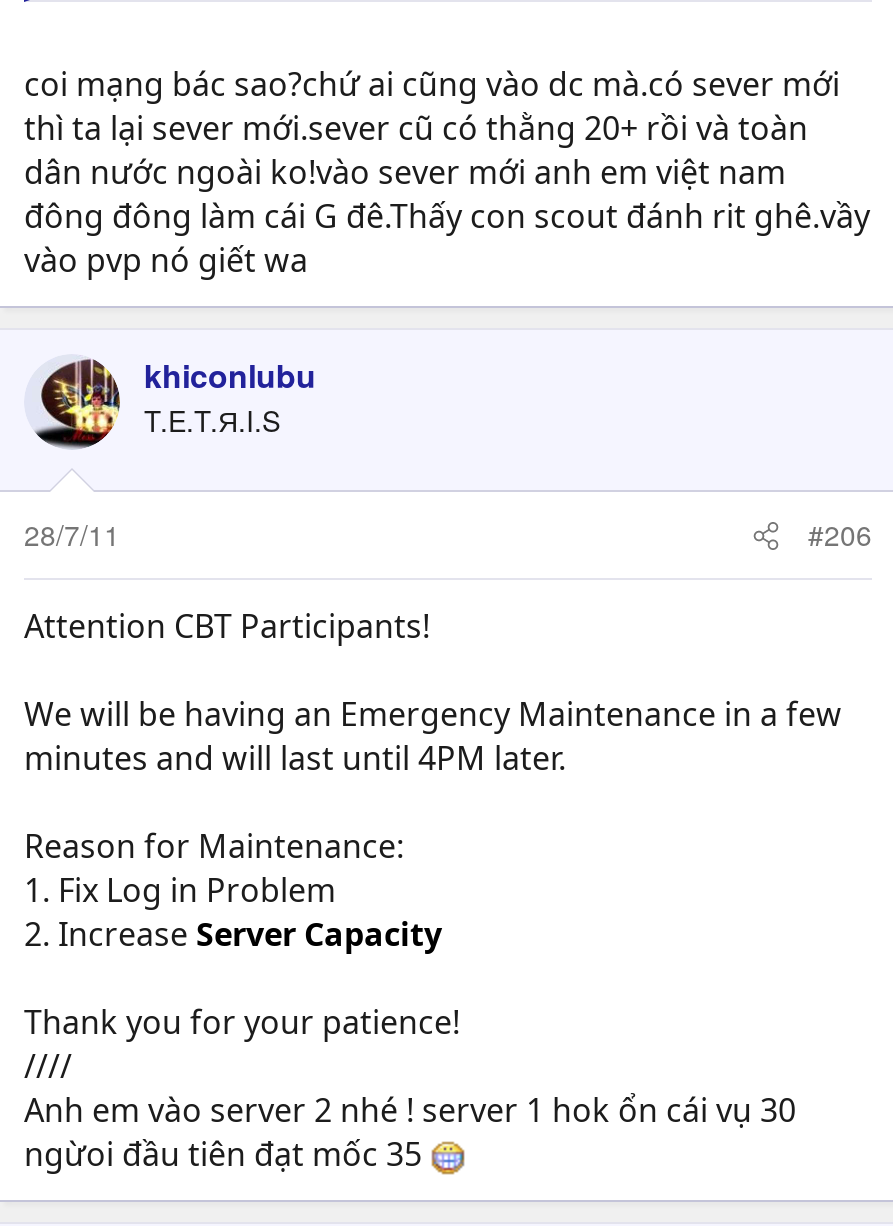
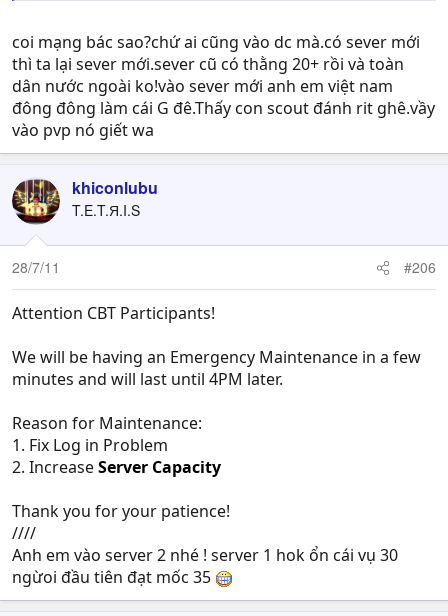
[24,358,120,448] [image] -> [11,178,60,224] [image]

